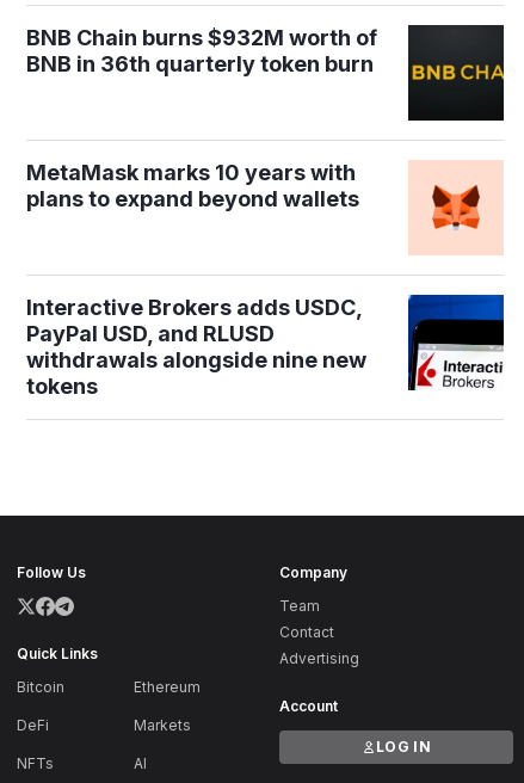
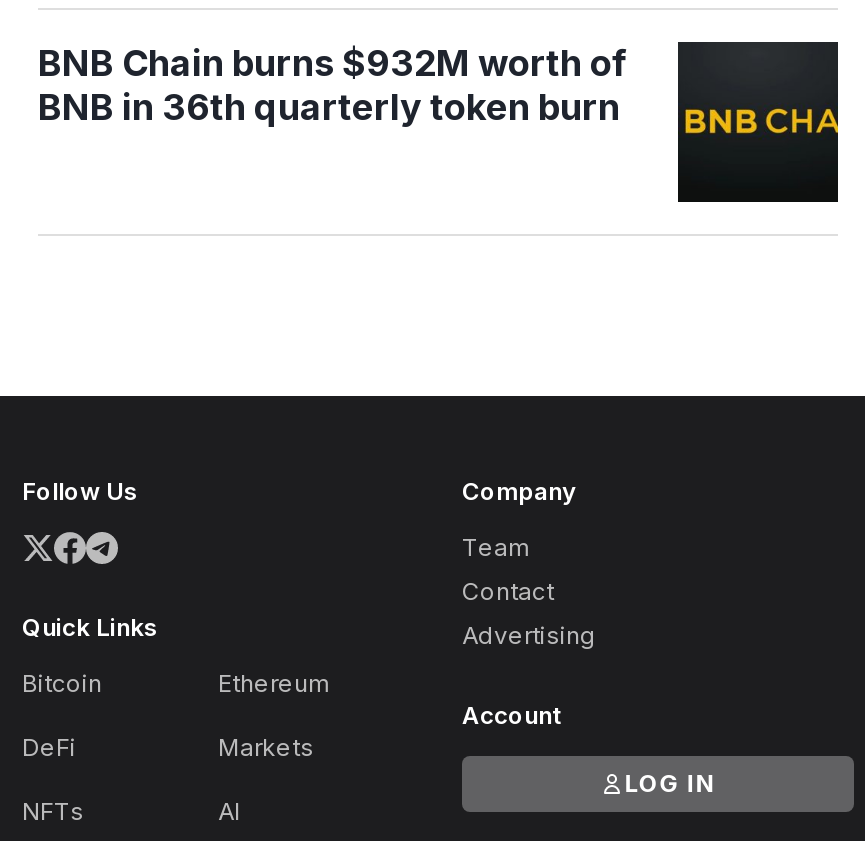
[26,160,359,211] MetaMask marks 10 years with | plans to expand beyond wallets -> none
[408,160,504,255] [image] -> none
[26,294,505,400] [image] | Interactive Brokers adds USDC, | PayPal USD, and RLUSD | withdrawals alongside nine new | tokens -> none

